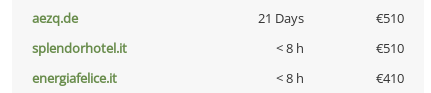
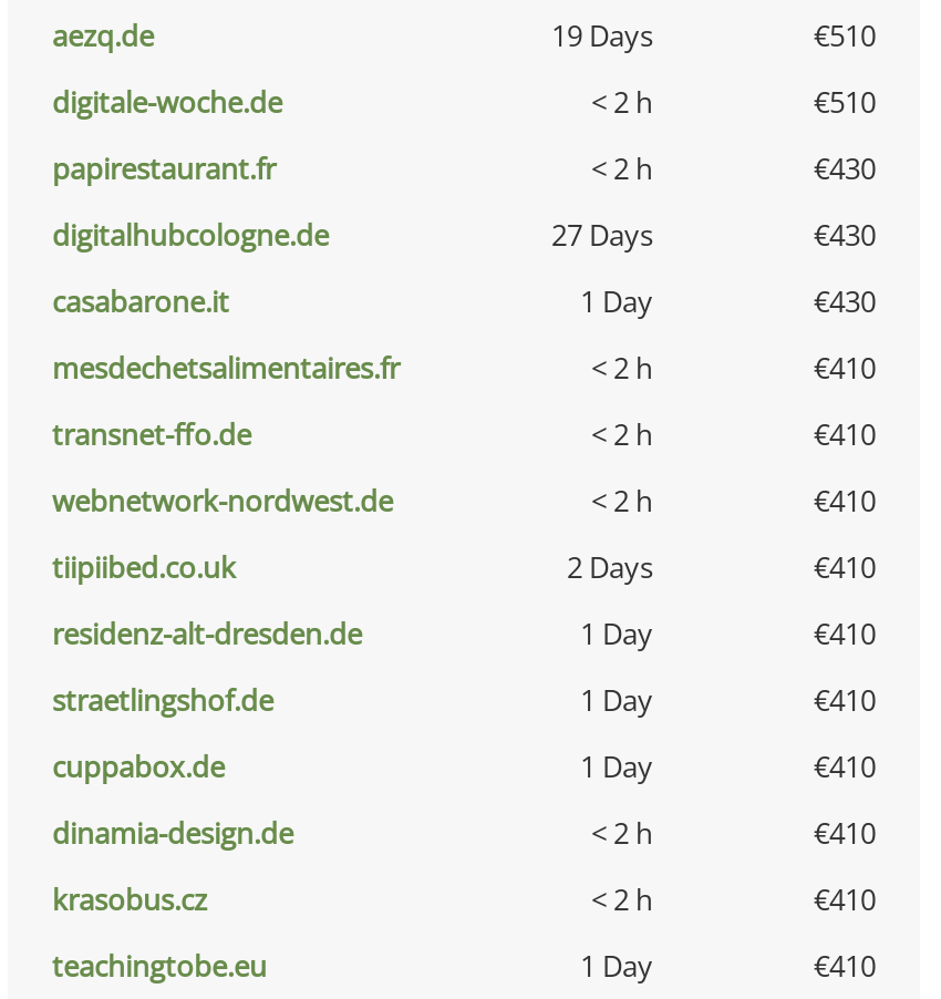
[257,9,303,27] 21 Days -> [551,16,653,55] 19 Days
[32,39,303,57] splendorhotel.it | < 8 h -> [52,82,653,122] digitale-woche.de | < 2 h
[32,69,303,87] energiafelice.it | < 8 h -> [52,148,876,986] papirestaurant.fr | < 2 h | €430 | digitalhubcologne.de | 27 Days | €430 | casabarone.it | 1 Day | €430 | mesdechetsalimentaires.fr | < 2 h | €410 | transnet-ffo.de | < 2 h | €410 | webnetwork-nordwest.de | < 2 h | €410 | tiipiibed.co.uk | 2 Days | €410 | residenz-alt-dresden.de | 1 Day | €410 | straetlingshof.de | 1 Day | €410 | cuppabox.de | 1 Day | €410 | dinamia-design.de | < 2 h | €410 | krasobus.cz | < 2 h | €410 | teachingtobe.eu | 1 Day

